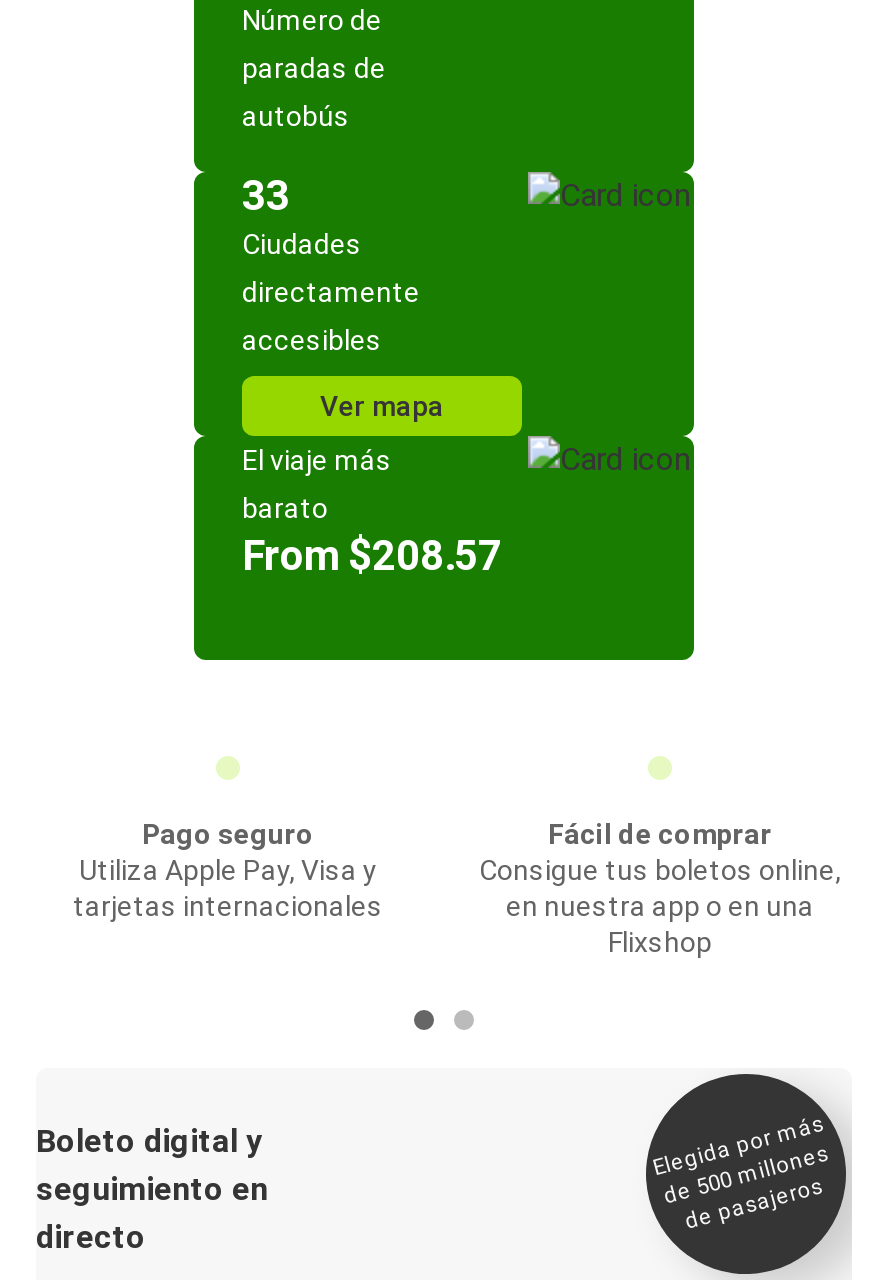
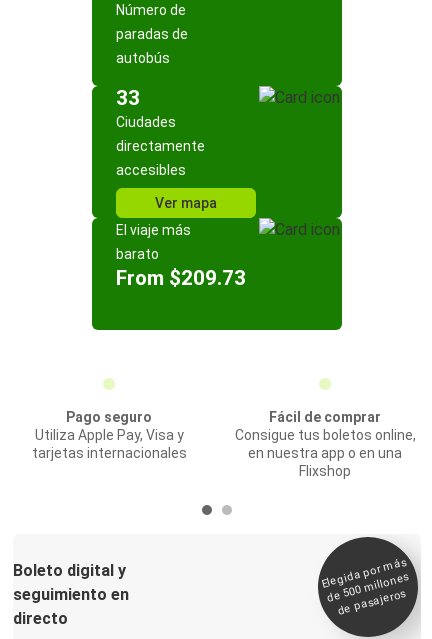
[242,532,502,580] From $208.57 -> [116,266,246,290] From $209.73

